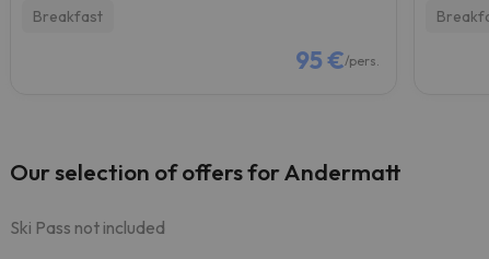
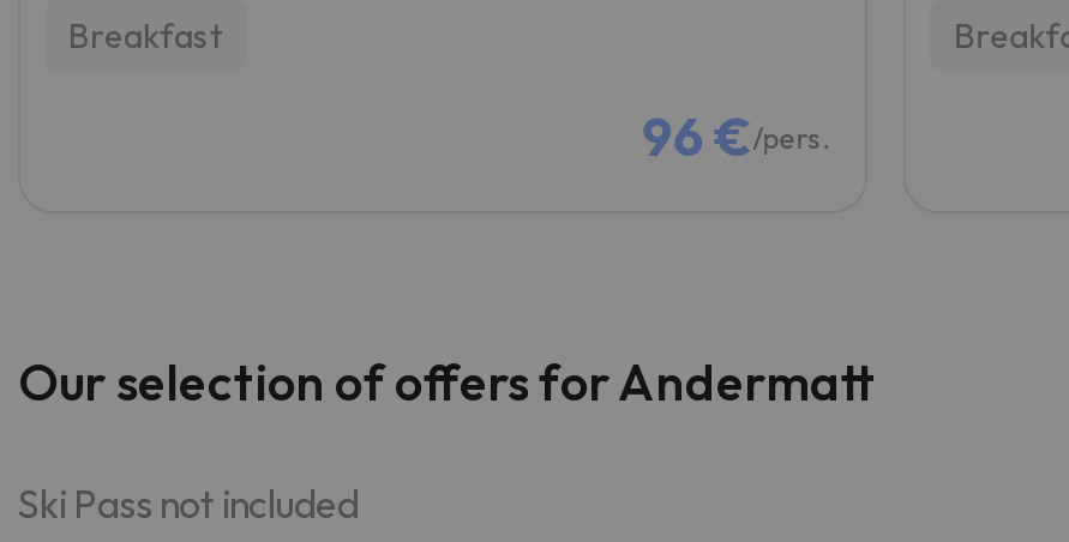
[296,45,380,75] 95 €/pers. -> [642,103,830,170] 96 €/pers.

